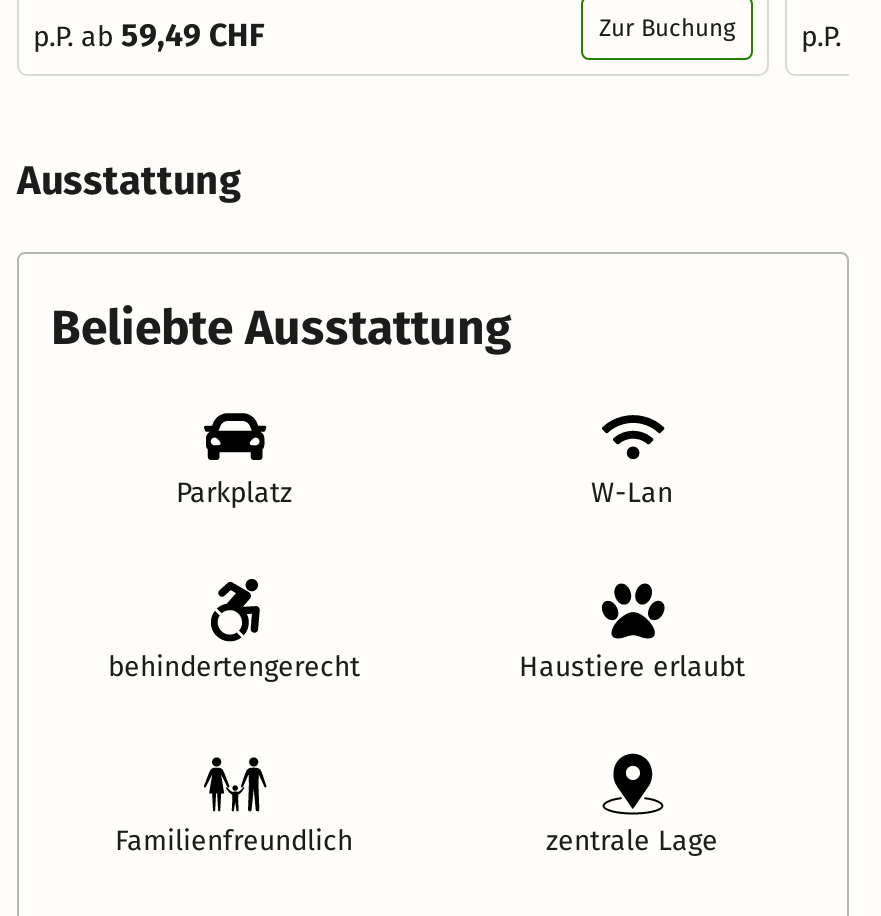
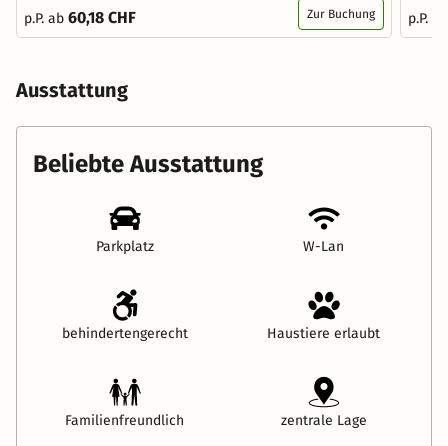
[33,16,265,54] p.P. ab 59,49 CHF -> [24,8,136,27] p.P. ab 60,18 CHF

